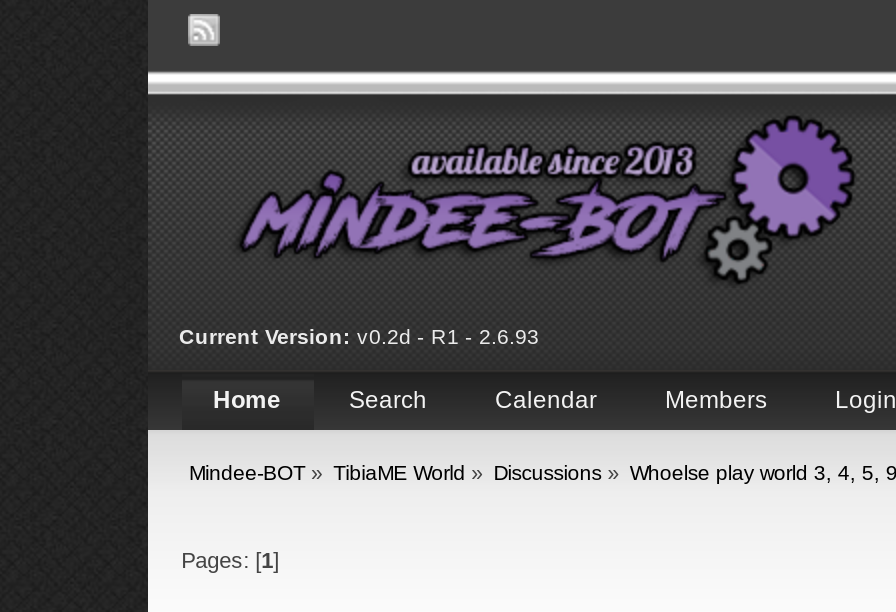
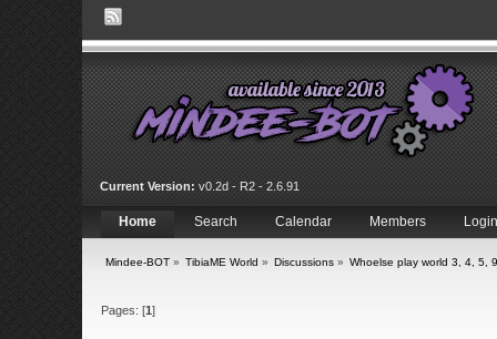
[179,325,539,349] Current Version: v0.2d - R1 - 2.6.93 -> [99,180,299,193] Current Version: v0.2d - R2 - 2.6.91

